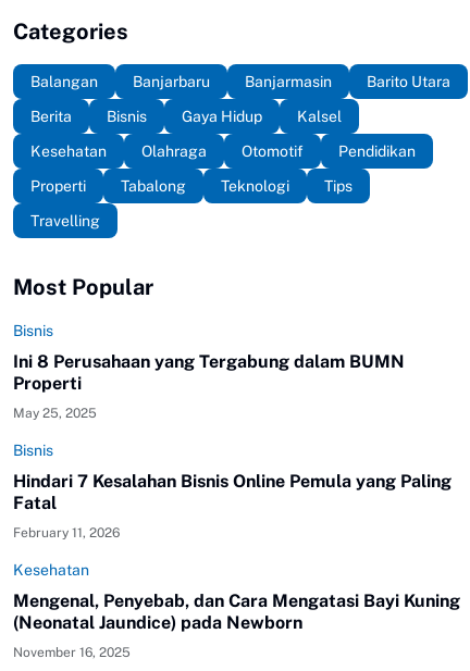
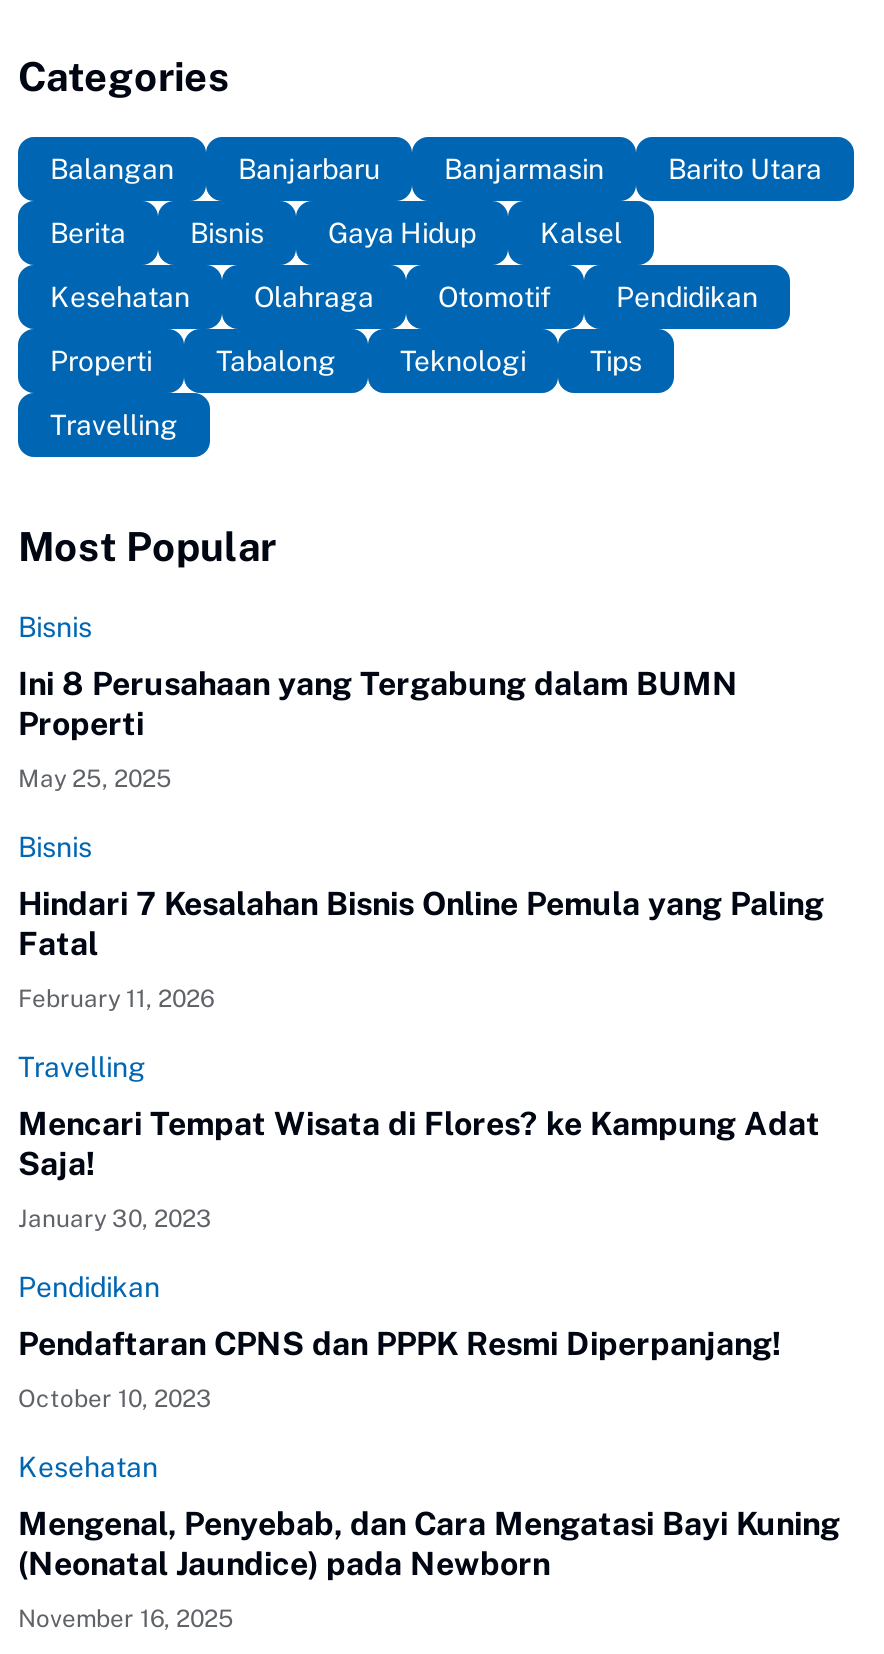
none -> [18,1051,820,1413] Travelling | Mencari Tempat Wisata di Flores? ke Kampung Adat | Saja! | January 30, 2023 | Pendidikan | Pendaftaran CPNS dan PPPK Resmi Diperpanjang! | October 10, 2023

